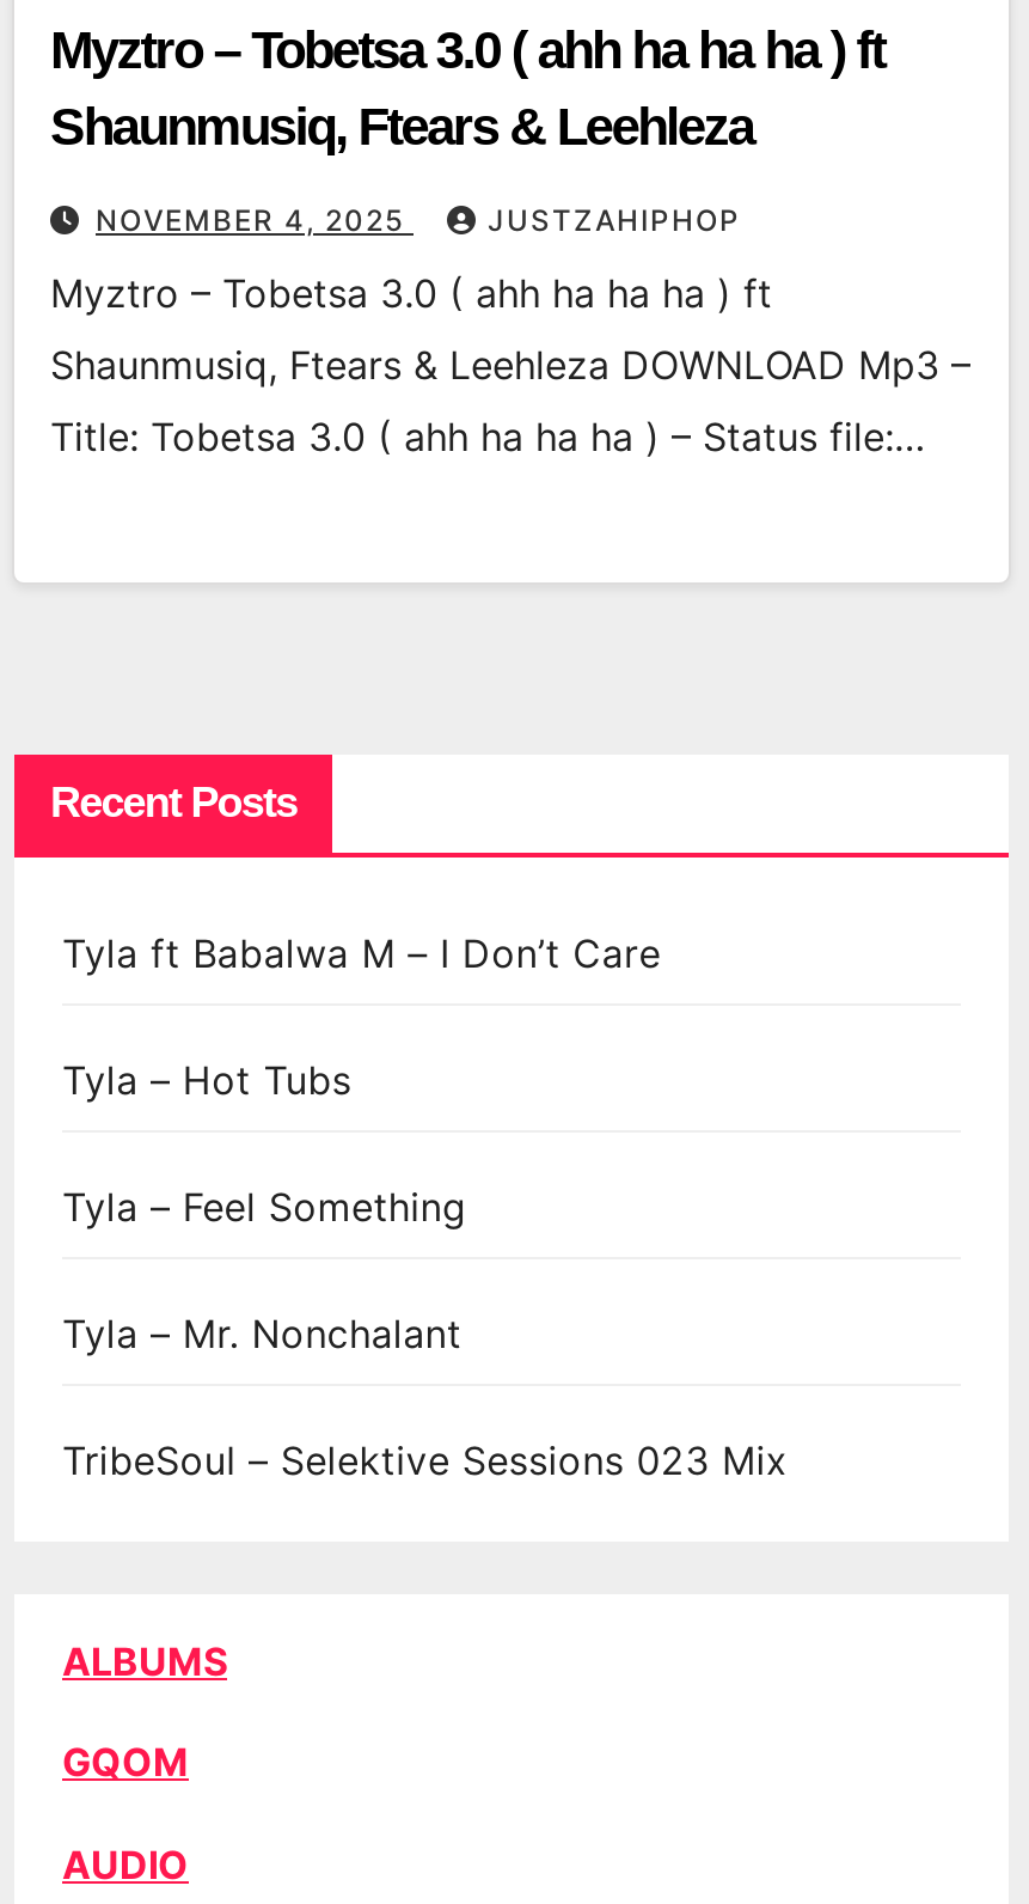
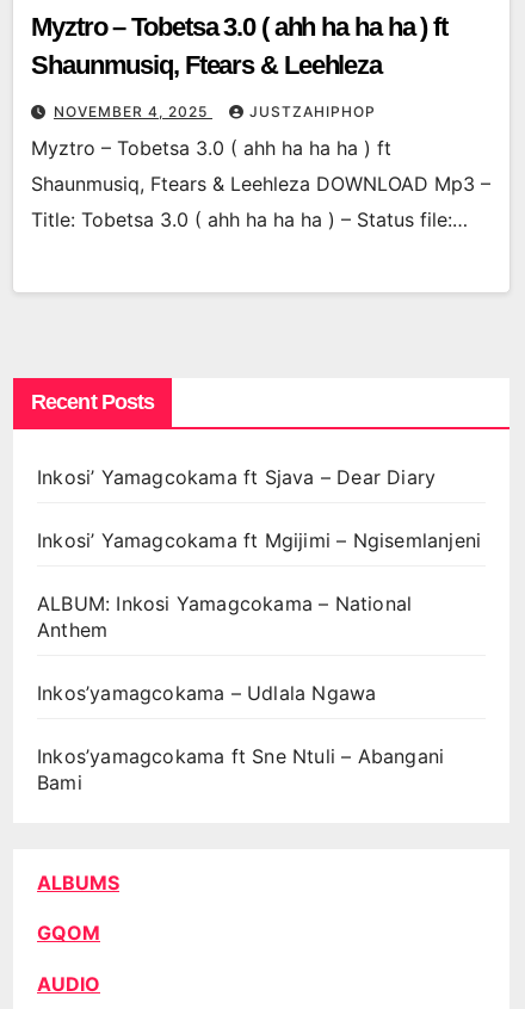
[62,929,661,977] Tyla ft Babalwa M – I Don’t Care -> [37,465,436,489] Inkosi’ Yamagcokama ft Sjava – Dear Diary
[62,1056,351,1104] Tyla – Hot Tubs -> [37,528,481,552] Inkosi’ Yamagcokama ft Mgijimi – Ngisemlanjeni
[62,1183,467,1231] Tyla – Feel Something -> [37,592,412,642] ALBUM: Inkosi Yamagcokama – National | Anthem
[62,1310,462,1357] Tyla – Mr. Nonchalant -> [37,681,376,705] Inkos’yamagcokama – Udlala Ngawa
[62,1436,788,1484] TribeSoul – Selektive Sessions 023 Mix -> [37,744,444,794] Inkos’yamagcokama ft Sne Ntuli – Abangani | Bami

